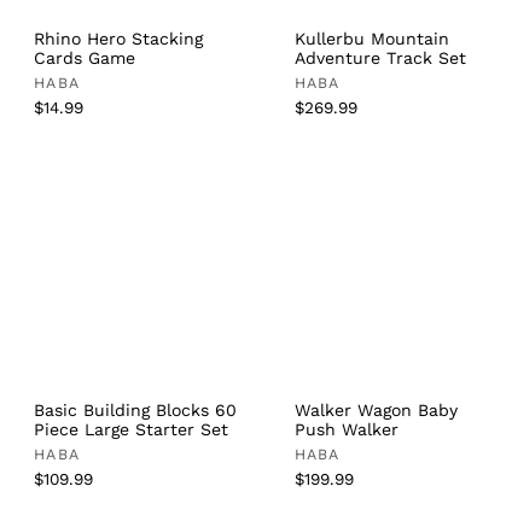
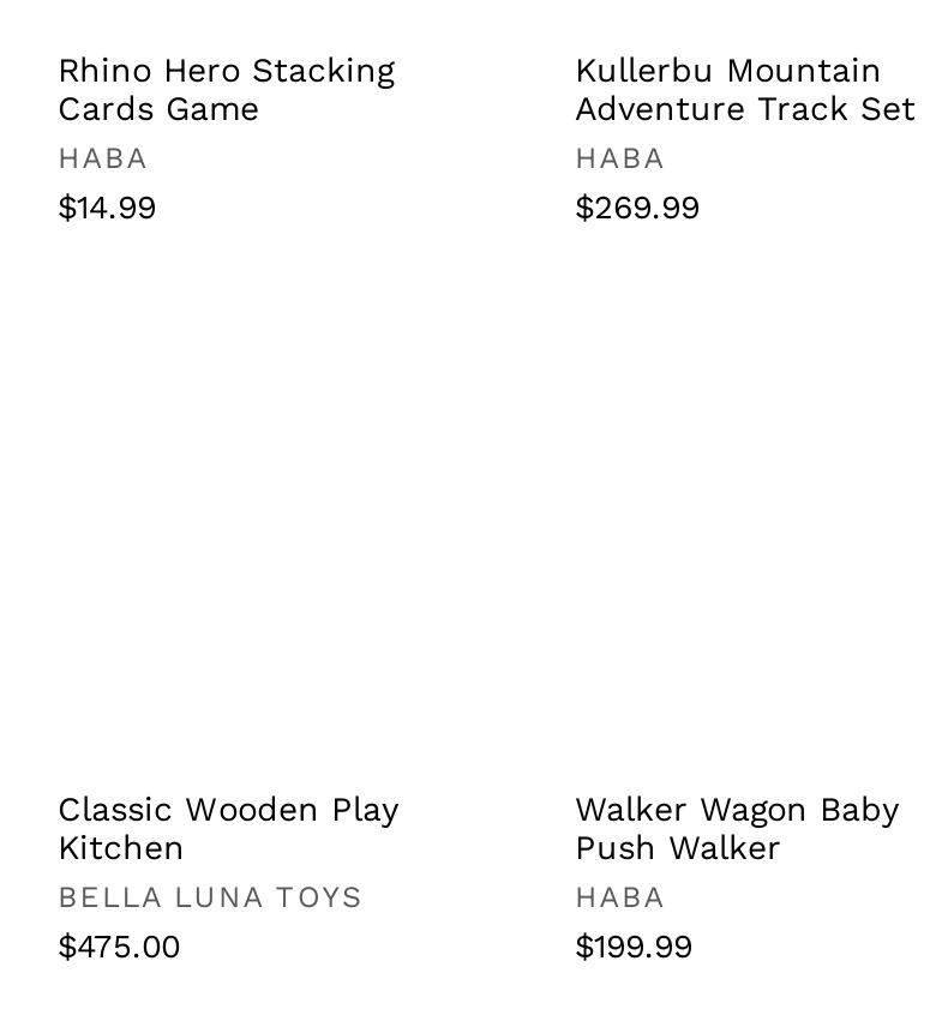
[34,400,237,488] Basic Building Blocks 60 | Piece Large Starter Set | HABA | $109.99 -> [58,789,398,964] Classic Wooden Play | Kitchen | BELLA LUNA TOYS | $475.00

